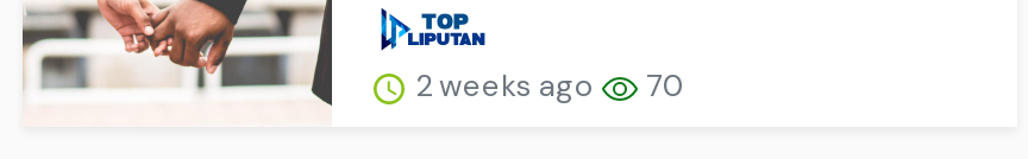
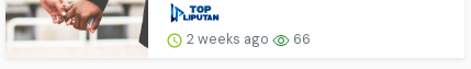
[408,64,684,104] 2 weeks ago 70 -> [183,30,311,48] 2 weeks ago 66

